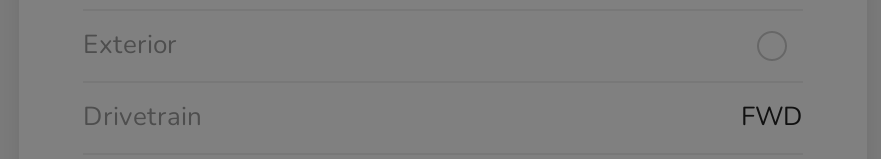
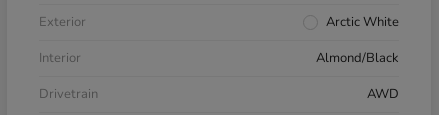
none -> [39,13,399,67] Arctic White | Interior | Almond/Black
[741,99,803,135] FWD -> [367,85,399,103] AWD

